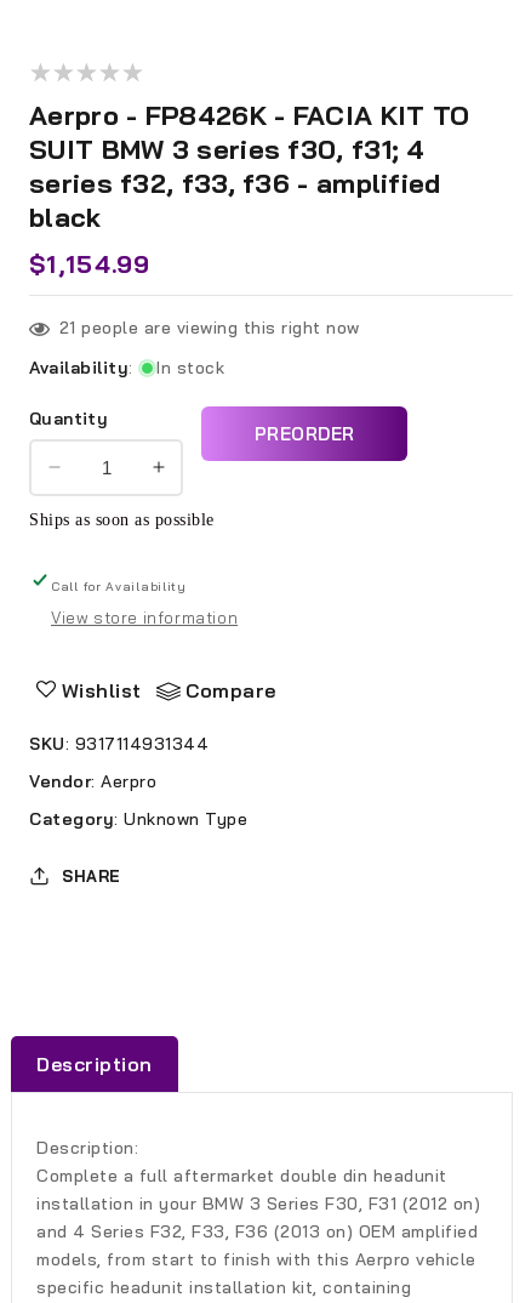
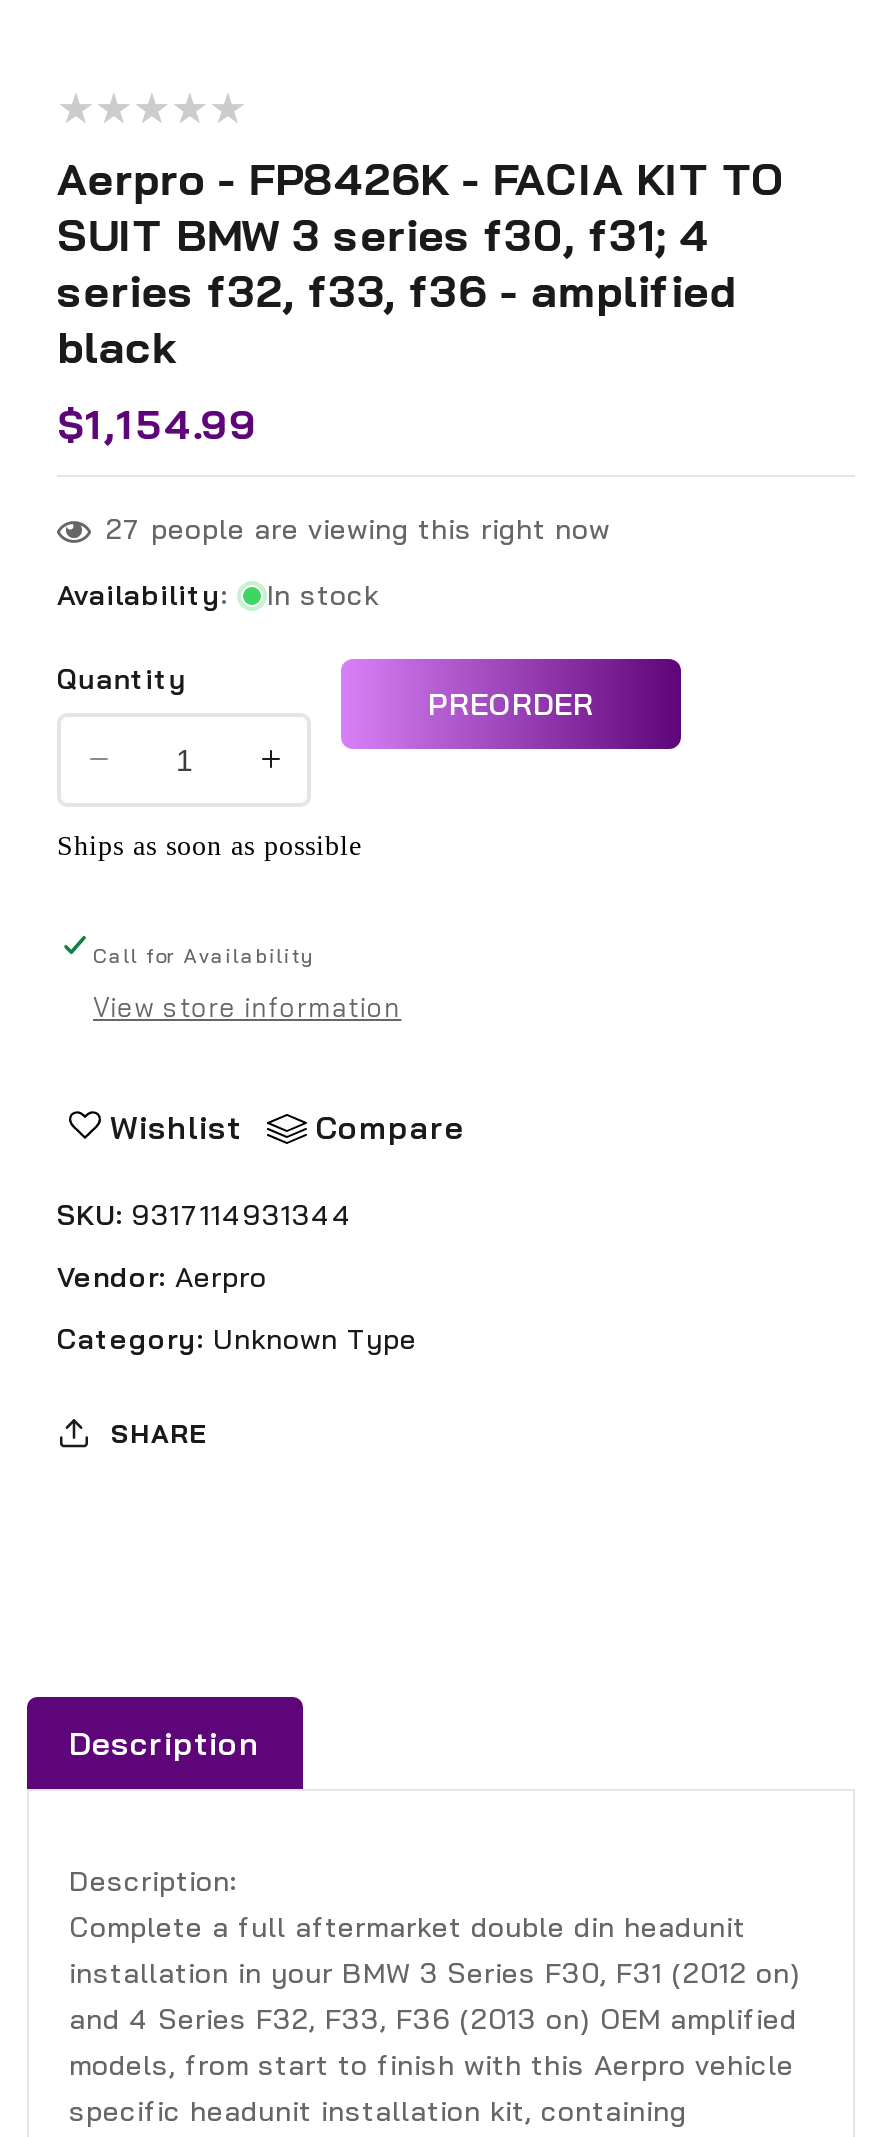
[59,317,359,338] 21 people are viewing this right now -> [106,511,610,547] 27 people are viewing this right now

